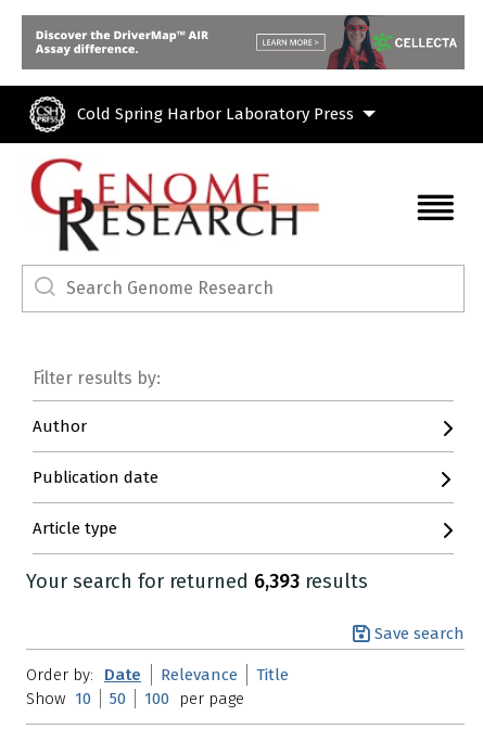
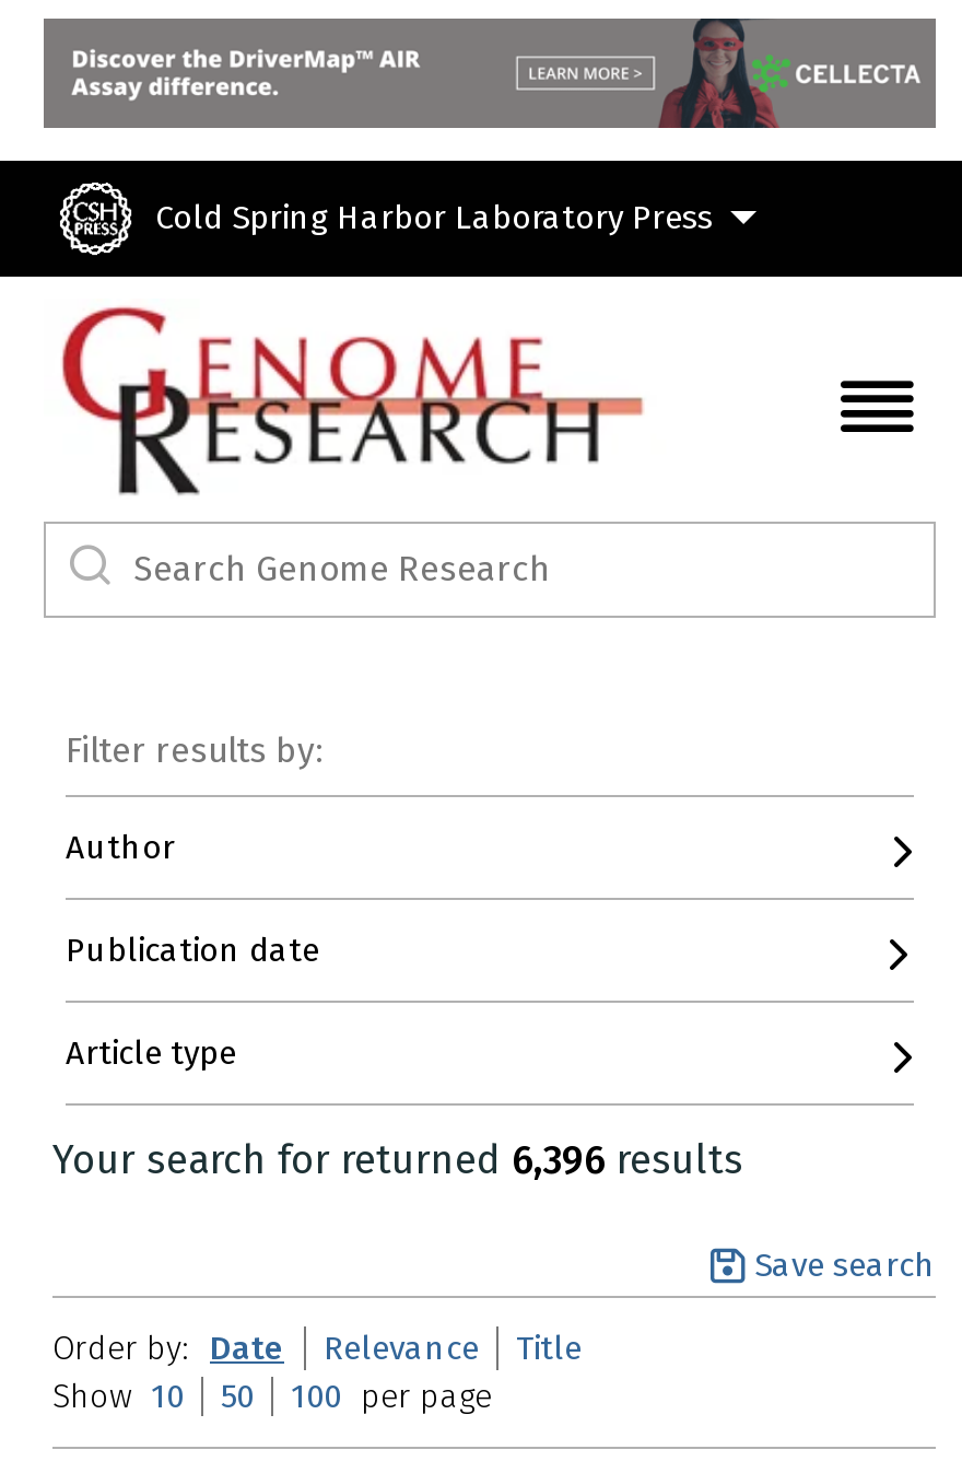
[26,569,368,593] Your search for returned 6,393 results -> [52,1136,743,1184] Your search for returned 6,396 results

